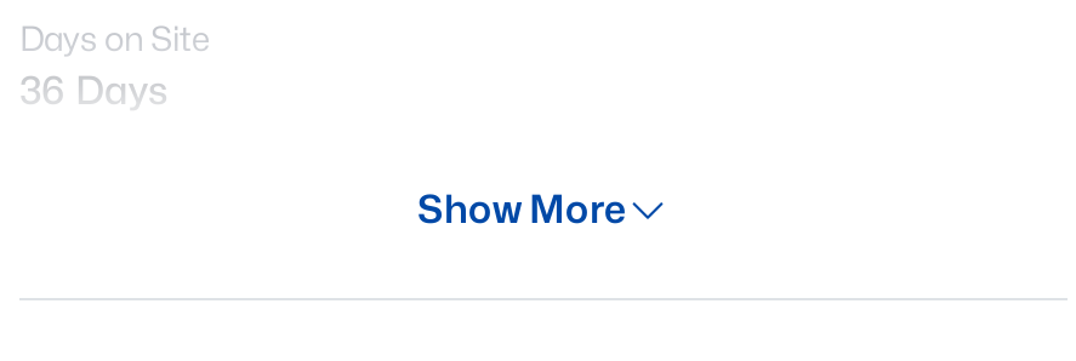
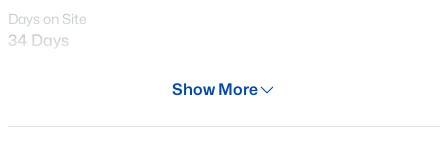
[19,68,167,114] 36 Days -> [8,31,69,50] 34 Days

